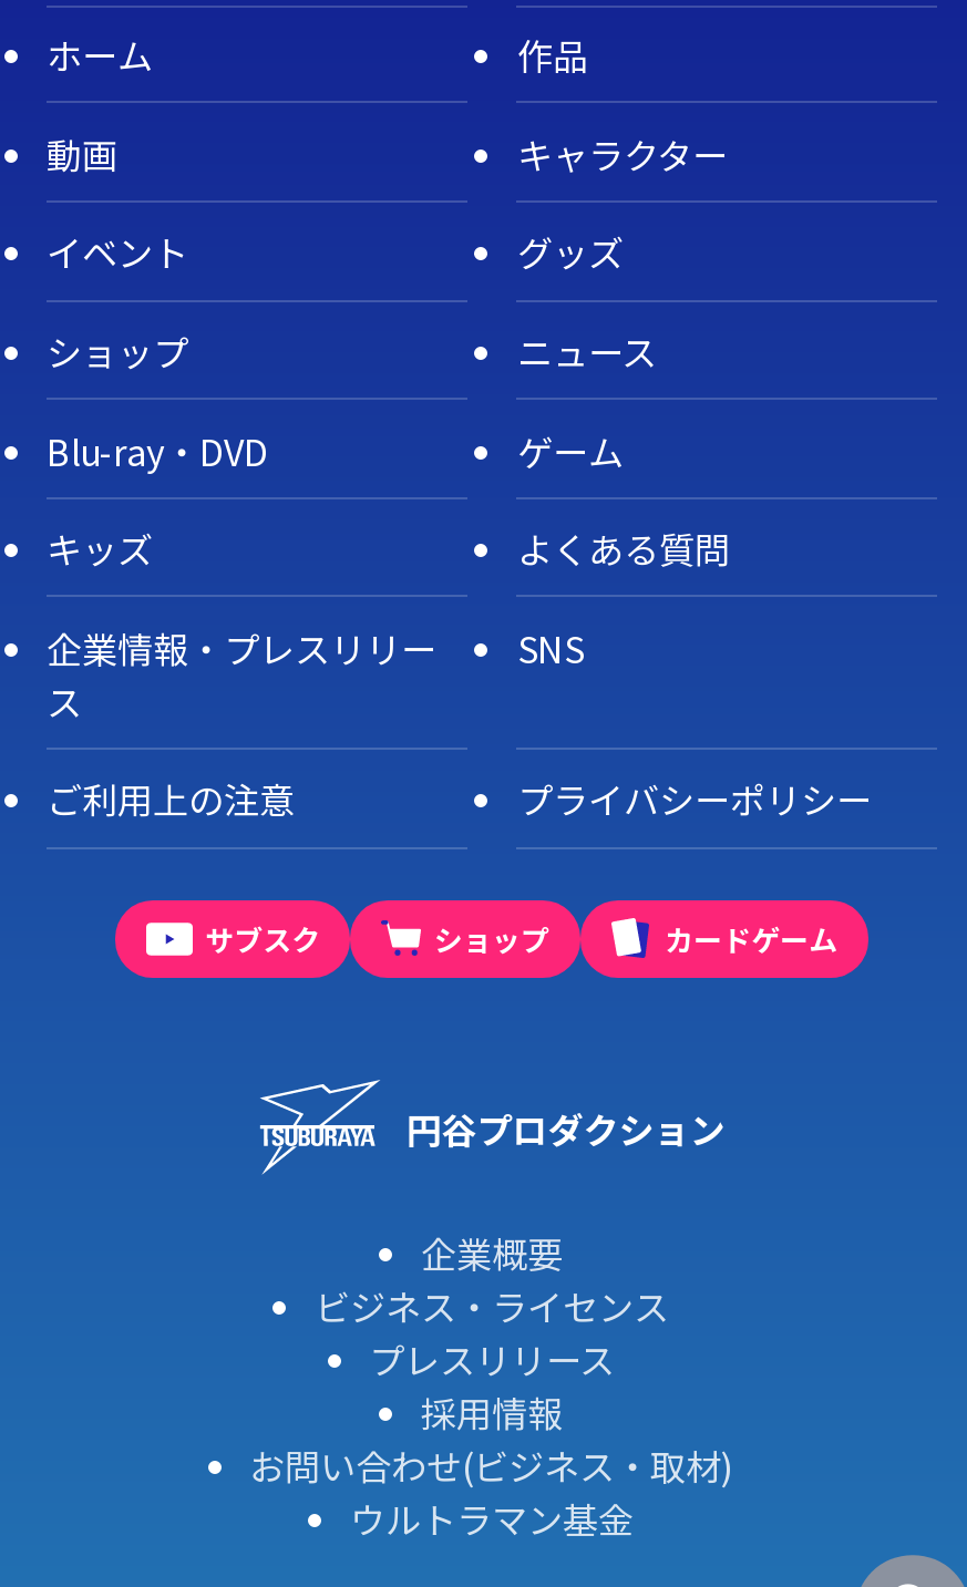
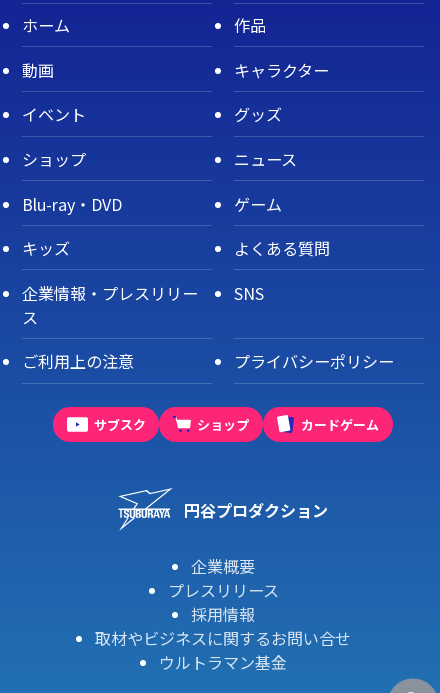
[315,1280,669,1333] ビジネス・ライセンス -> none
[249,1439,734,1493] お問い合わせ(ビジネス・取材) -> [95,626,351,650] 取材やビジネスに関するお問い合せ

